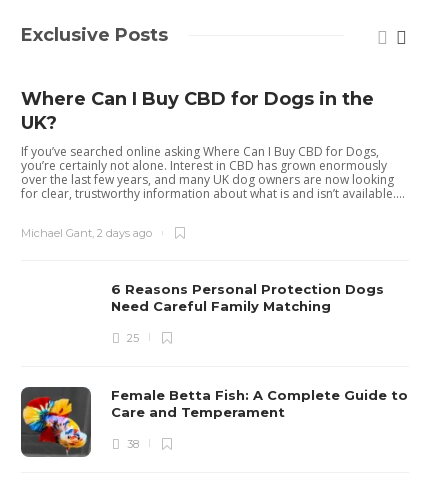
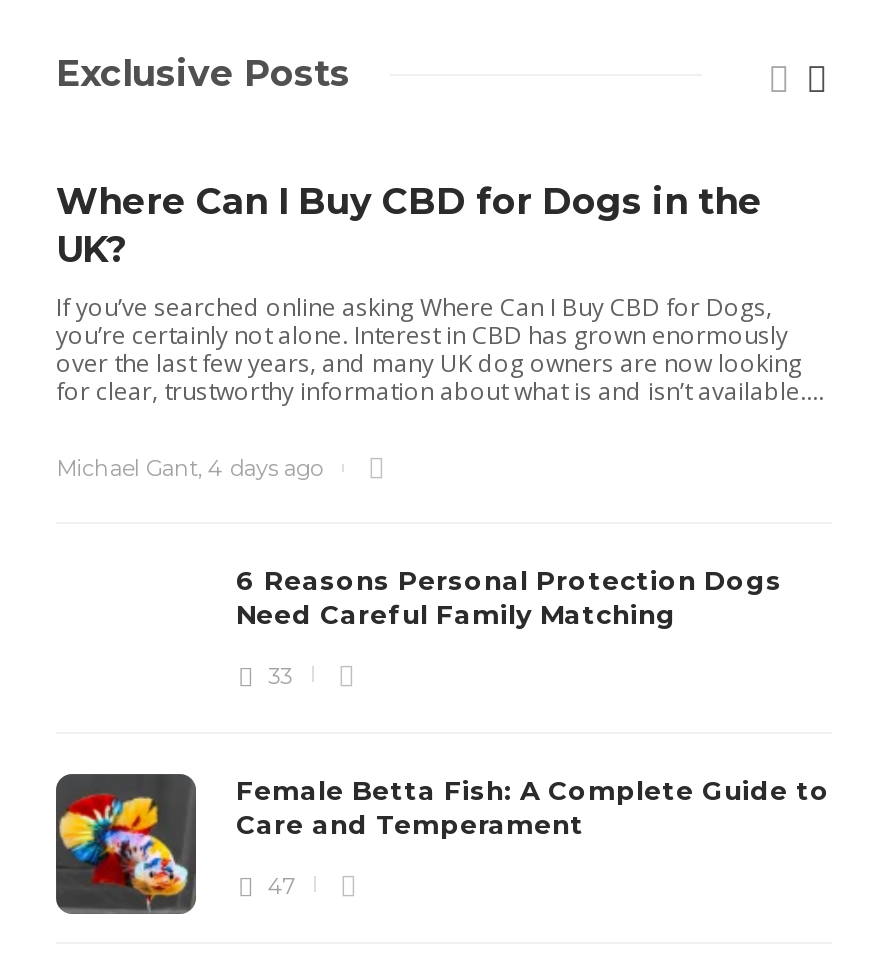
[21,226,152,240] Michael Gant, 2 days ago -> [56,454,322,482] Michael Gant, 4 days ago
[124,331,139,345] 25 -> [262,662,292,690] 33
[124,437,139,451] 38 -> [262,872,294,900] 47

